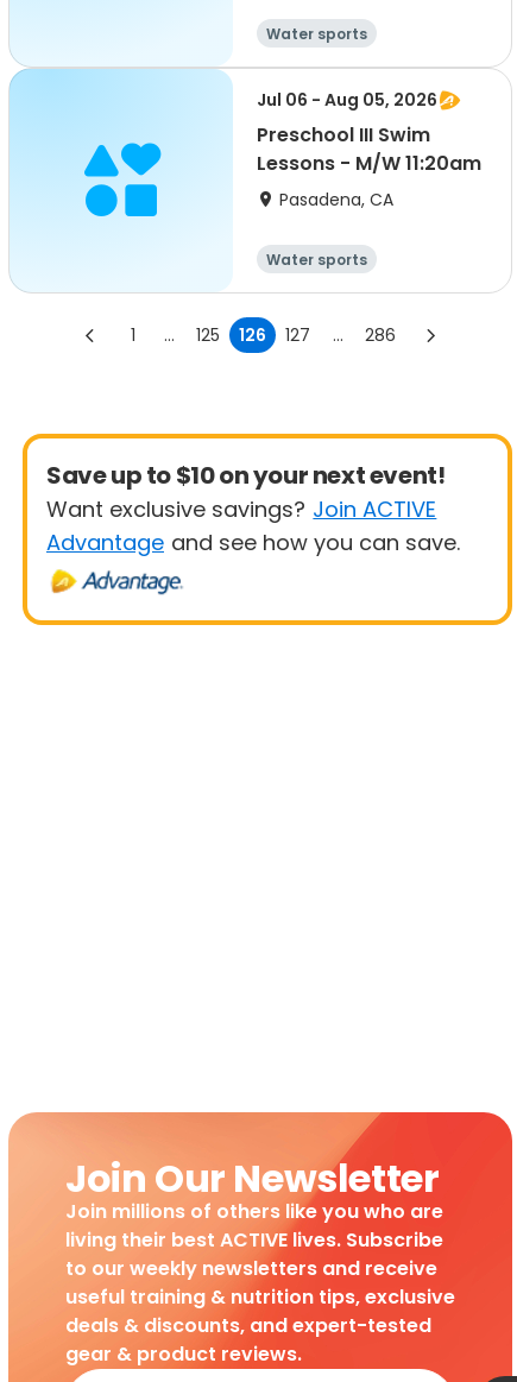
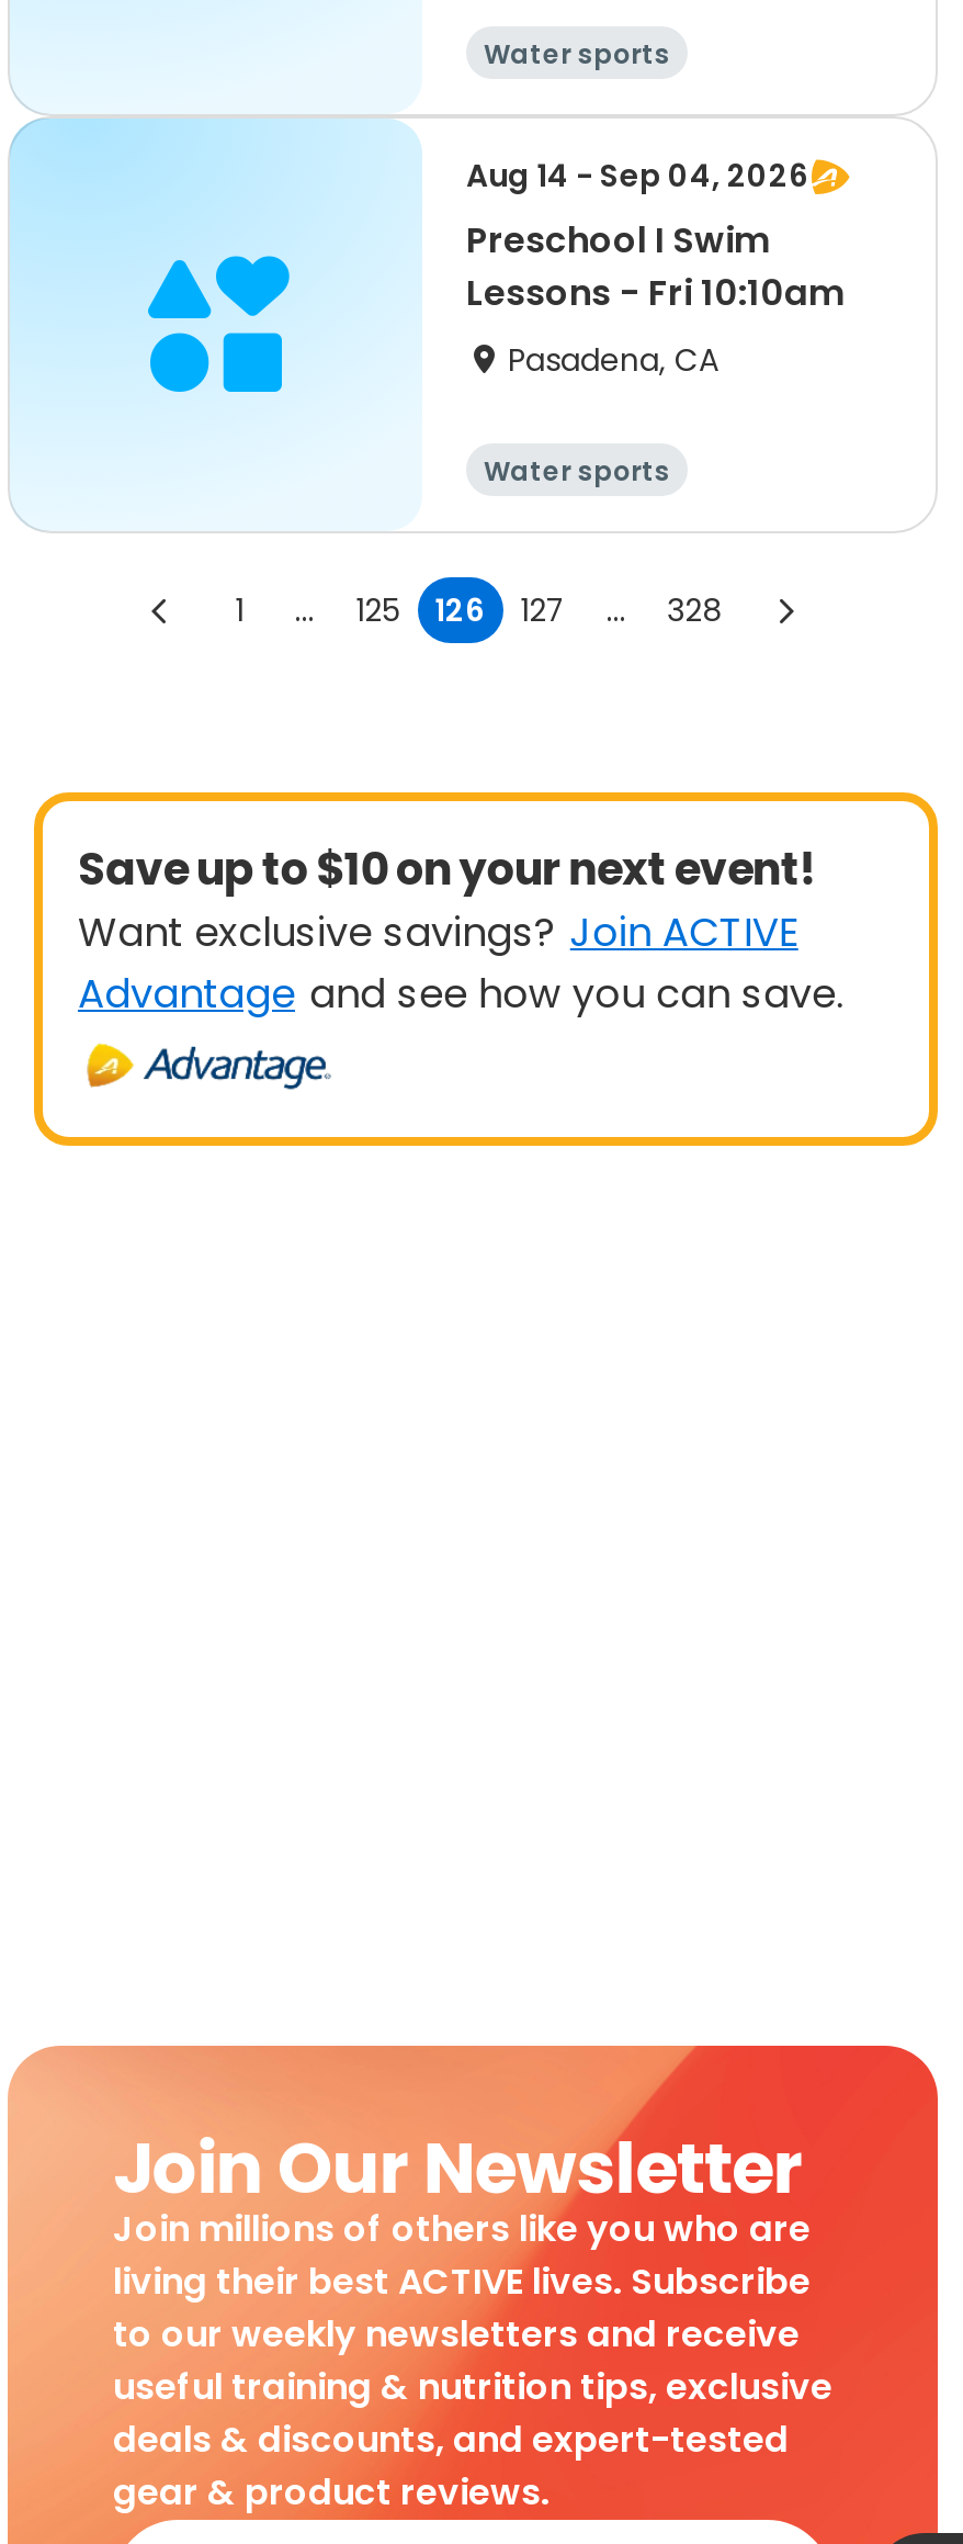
[257,88,481,177] Jul 06 - Aug 05, 2026 | Preschool III Swim | Lessons - M/W 11:20am -> [466,154,843,318] Aug 14 - Sep 04, 2026 | Preschool I Swim | Lessons - Fri 10:10am
[365,323,396,347] 286 -> [667,588,722,632] 328

